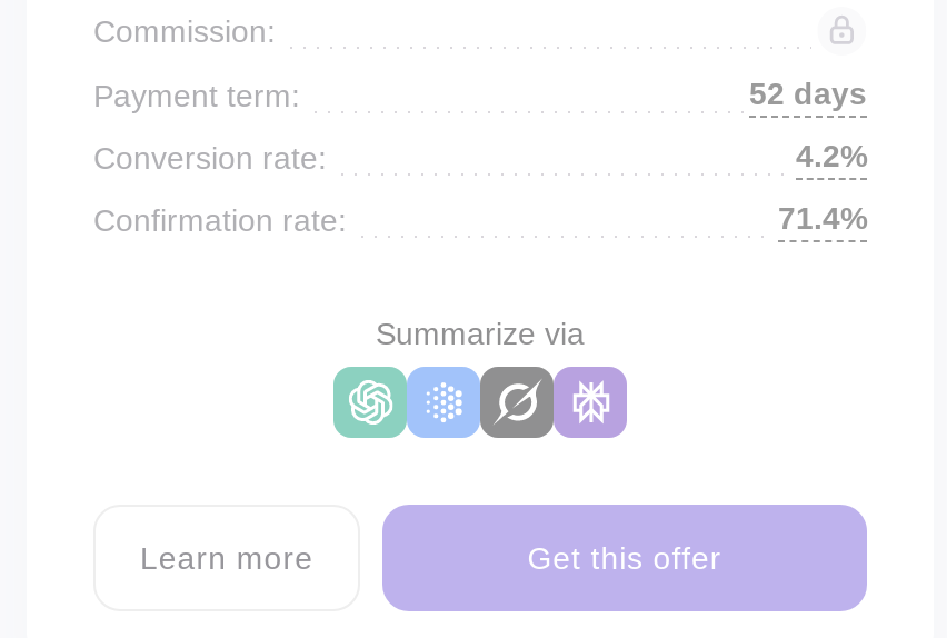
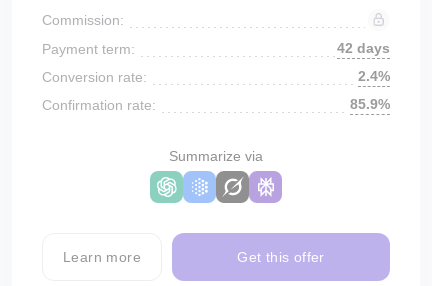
[749,76,867,111] 52 days -> [337,40,390,56] 42 days
[796,138,867,173] 4.2% -> [358,68,390,84] 2.4%
[778,200,867,236] 71.4% -> [350,96,390,112] 85.9%

